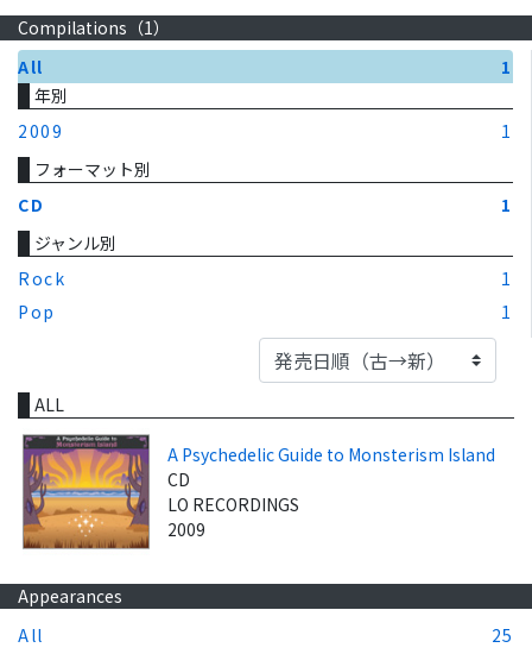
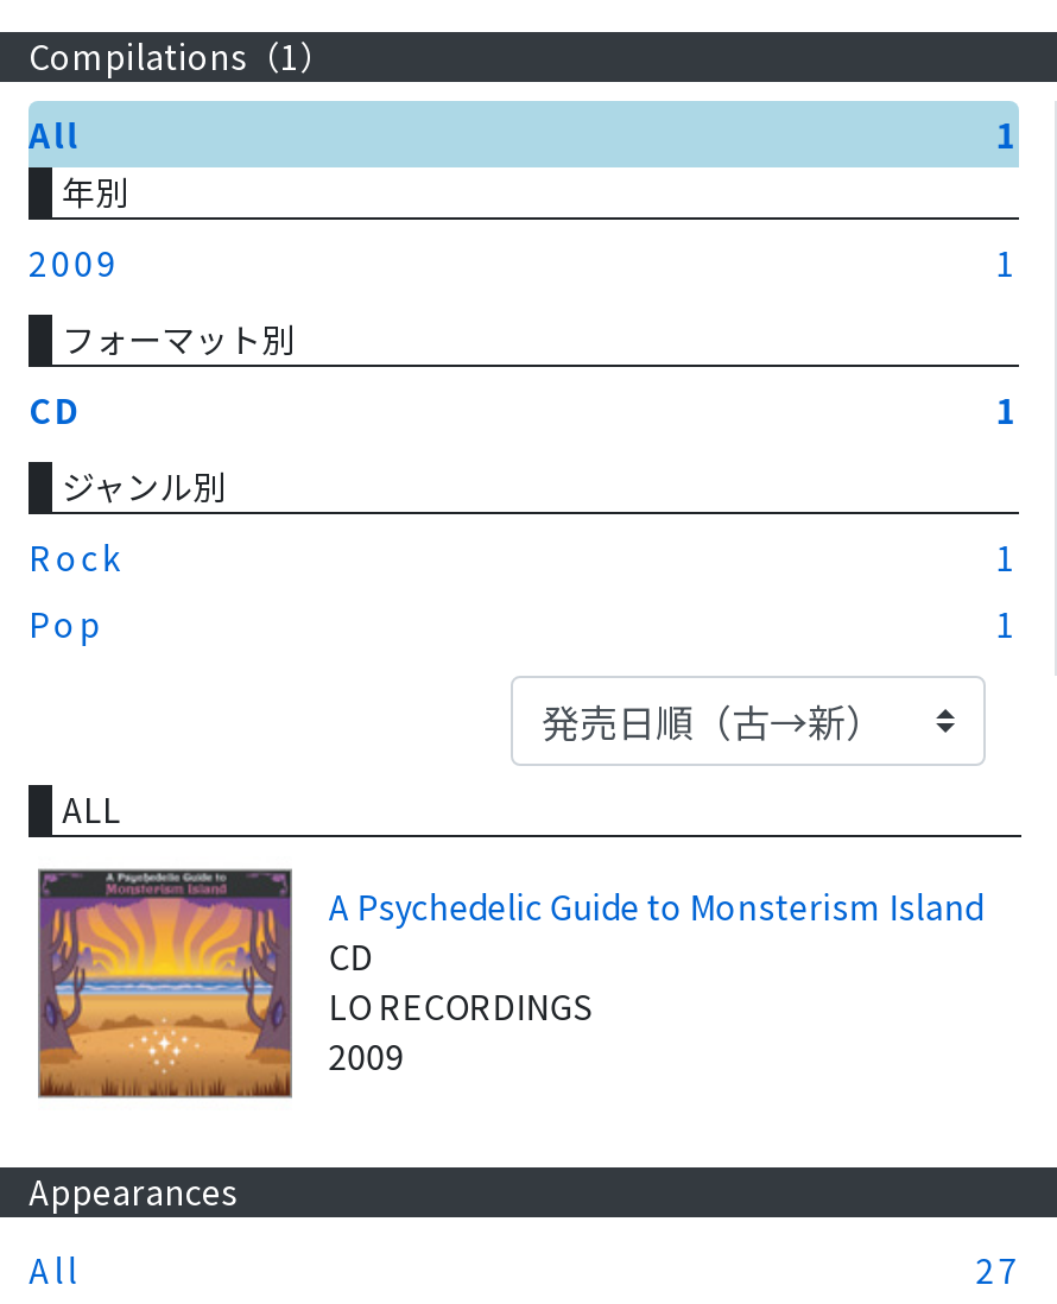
[491,623,514,647] 25 -> [976,1245,1021,1293] 27

